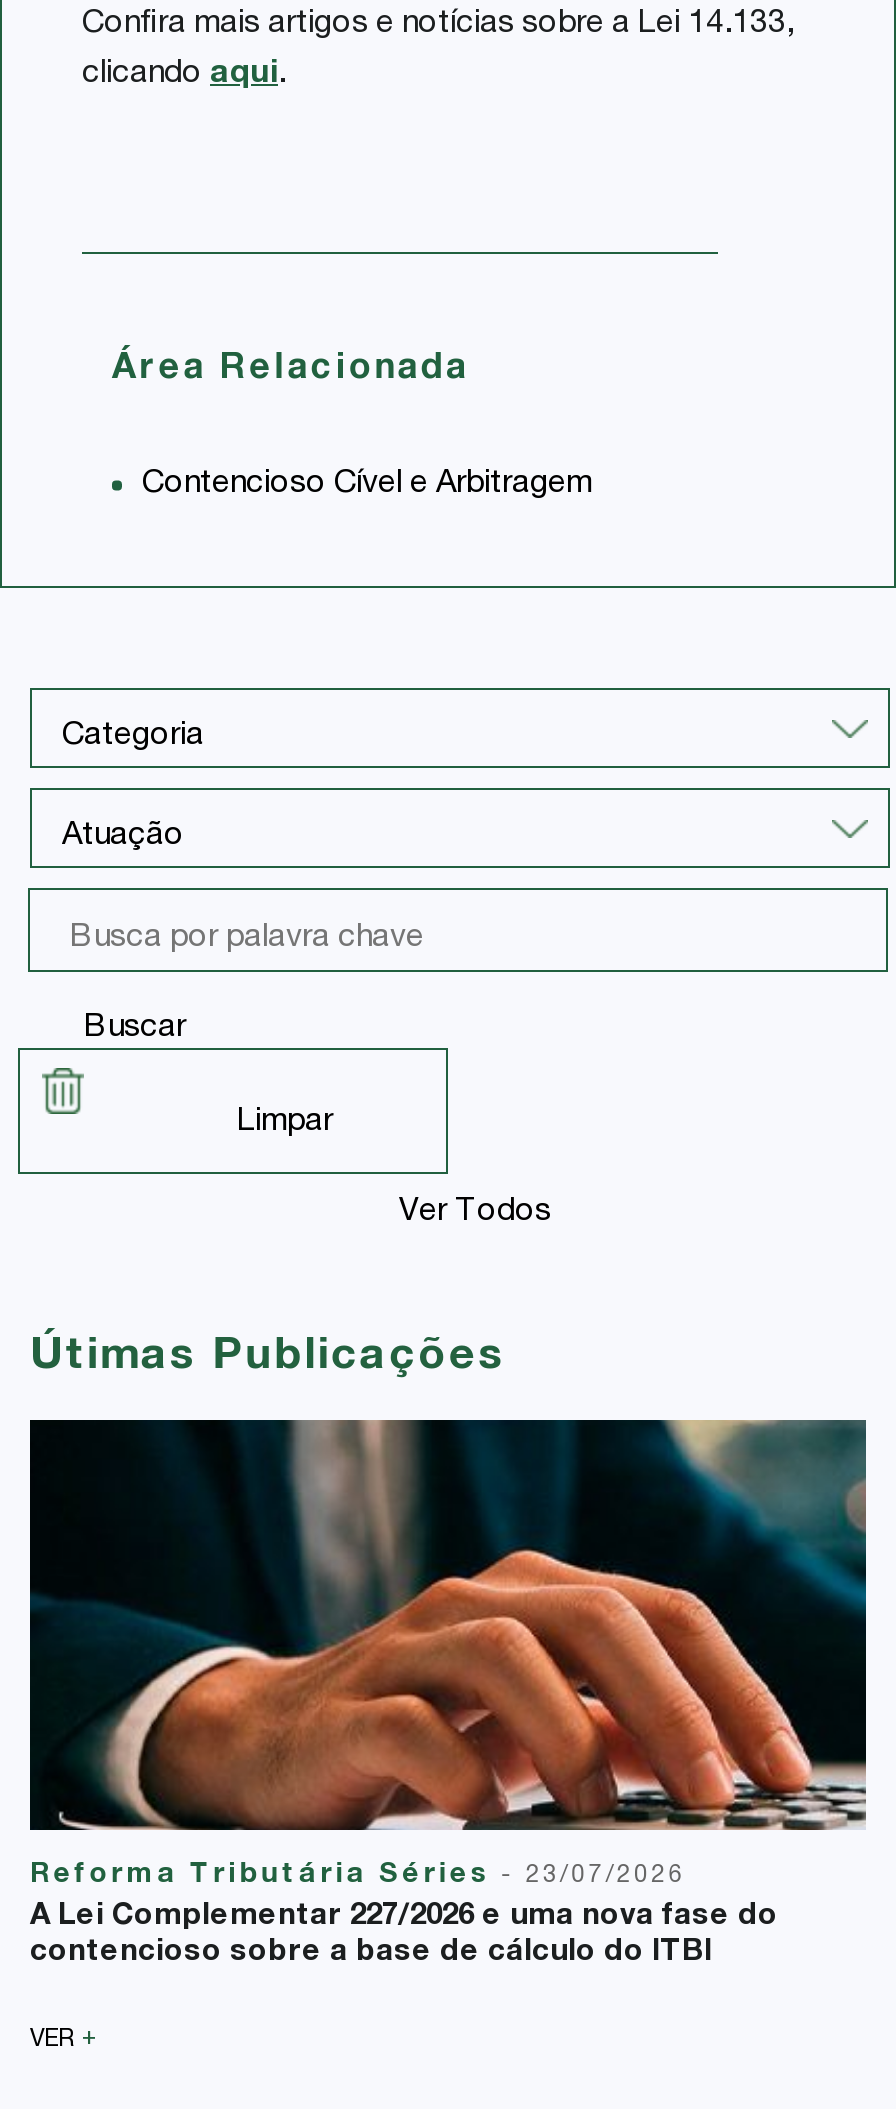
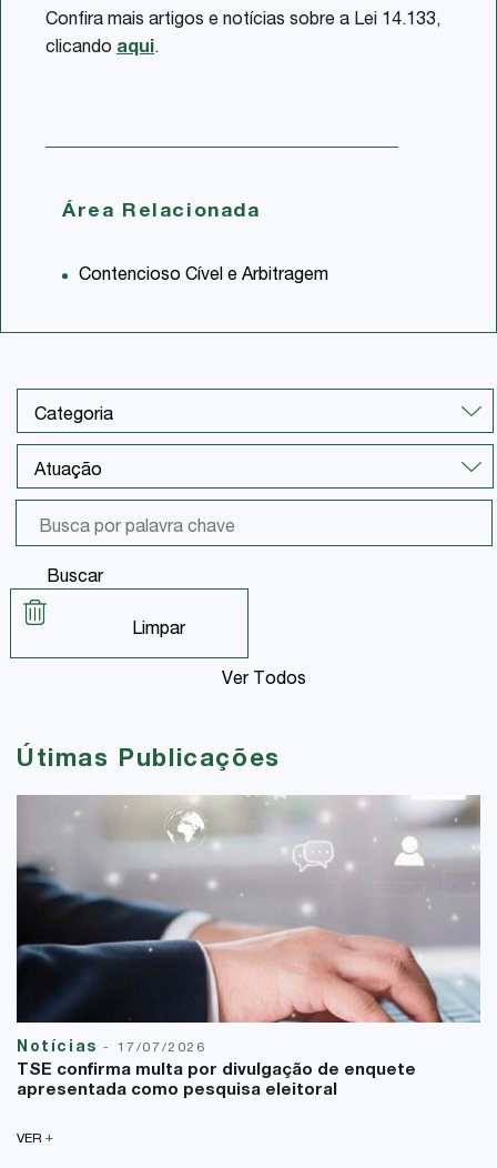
[30,1418,868,1968] [image] | Reforma Tributária Séries - 23/07/2026 | A Lei Complementar 227/2026 e uma nova fase do | contencioso sobre a base de cálculo do ITBI -> [16,795,481,1099] [image] | Notícias - 17/07/2026 | TSE confirma multa por divulgação de enquete | apresentada como pesquisa eleitoral

